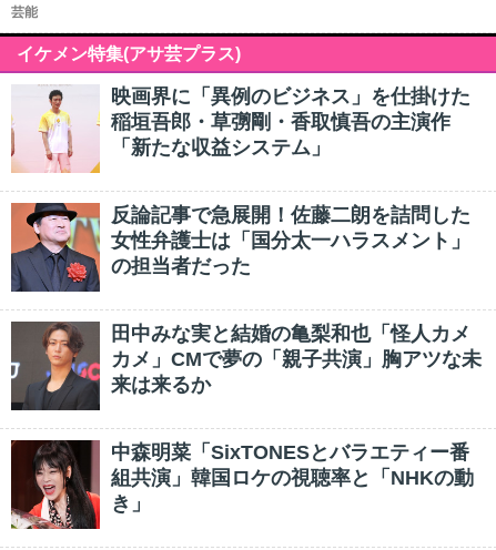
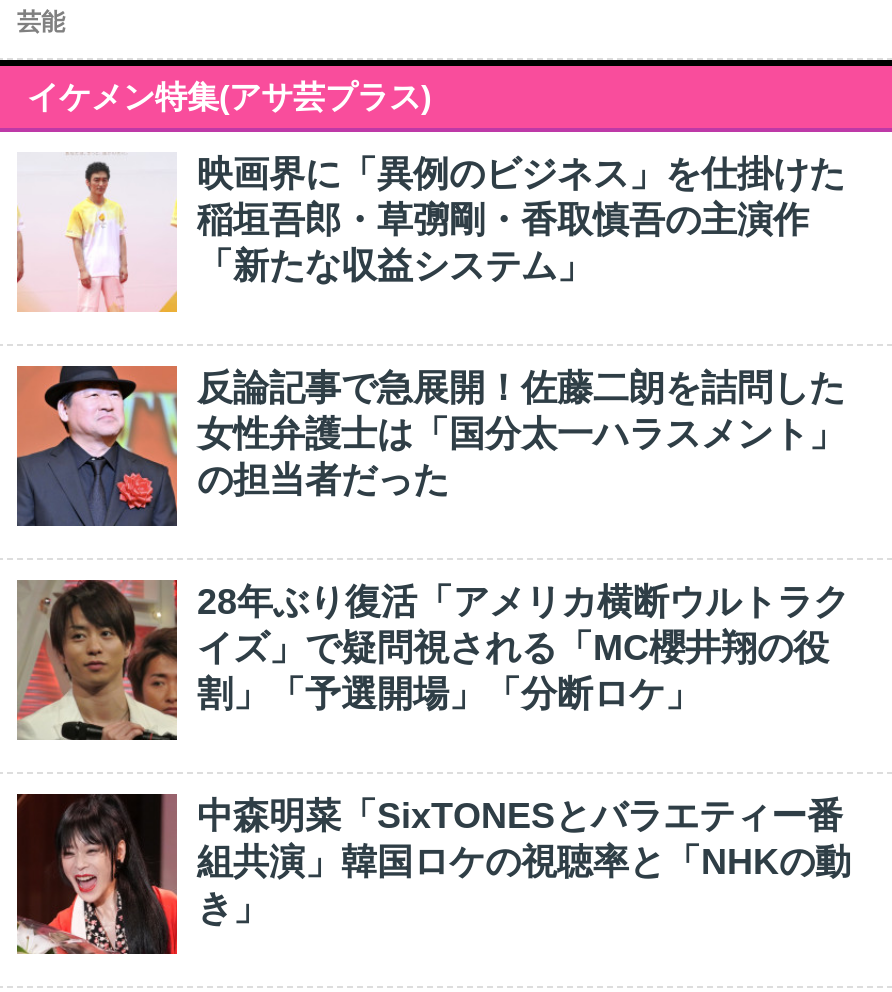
[10,322,482,411] [image] | 田中みな実と結婚の亀梨和也「怪人カメ | カメ」CMで夢の「親子共演」胸アツな未 | 来は来るか -> [15,580,849,742] [image] | 28年ぶり復活「アメリカ横断ウルトラク | イズ」で疑問視される「MC櫻井翔の役 | 割」「予選開場」「分断ロケ」

